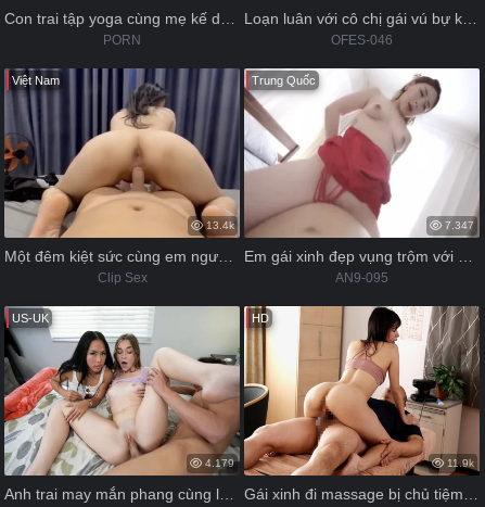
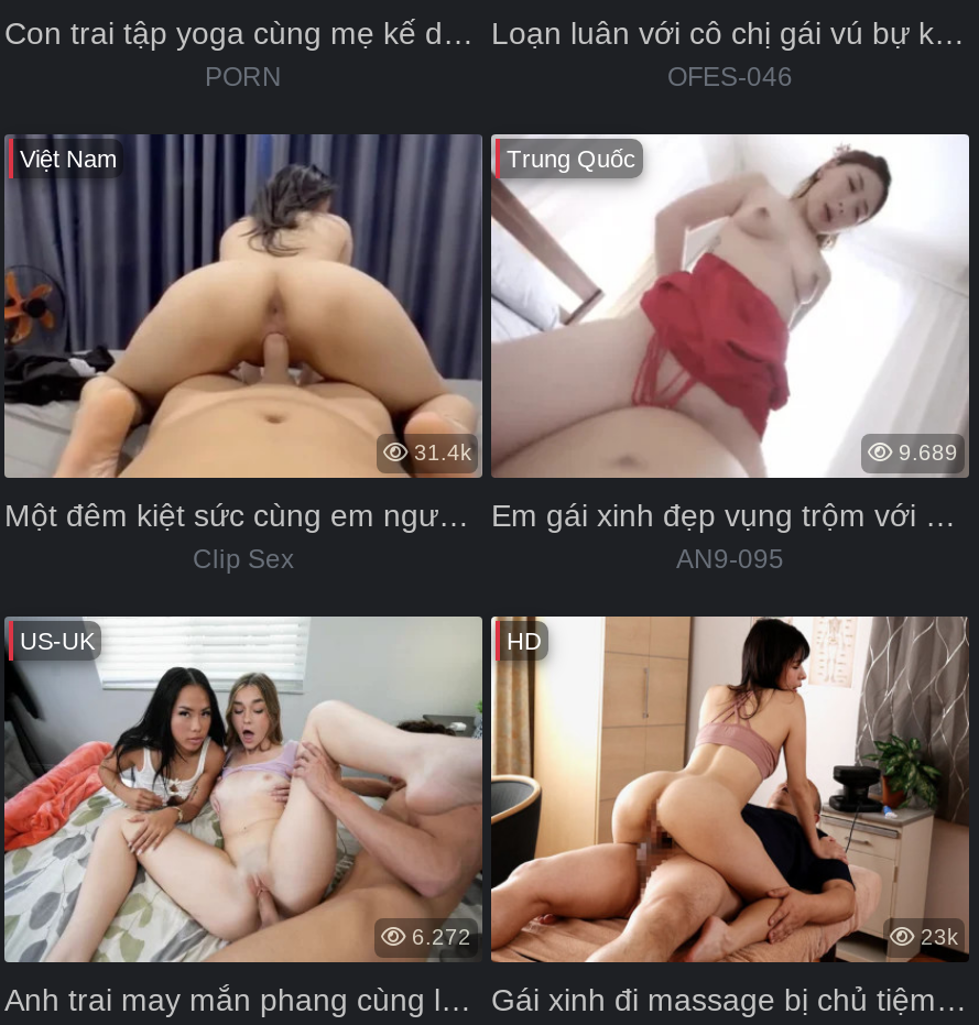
[203,219,234,231] 13.4k -> [407,442,471,466] 31.4k
[442,219,474,231] 7.347 -> [892,442,958,466] 9.689
[202,457,234,469] 4.179 -> [405,924,471,949] 6.272
[444,457,474,469] 11.9k -> [914,924,958,949] 23k

